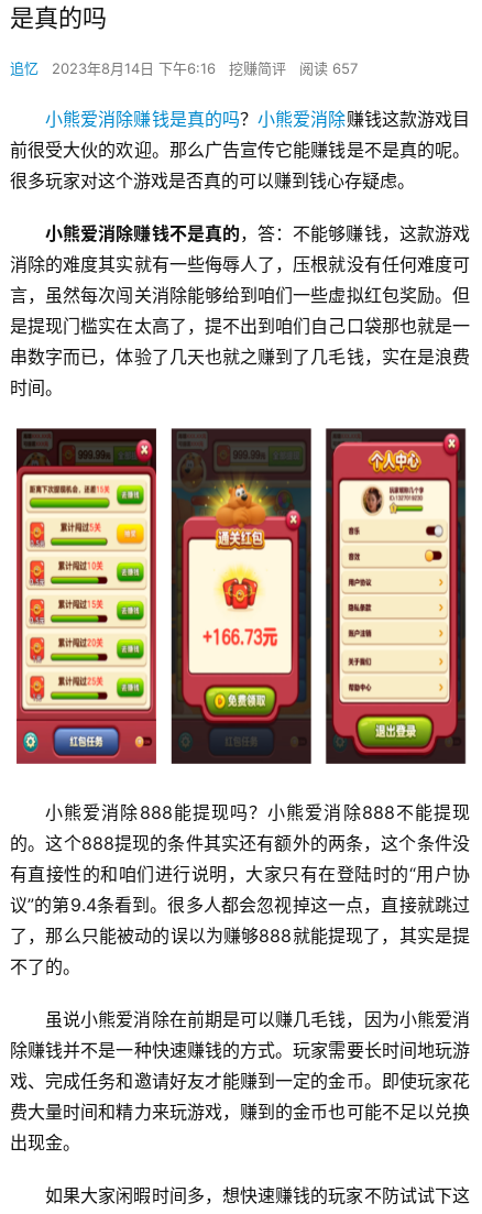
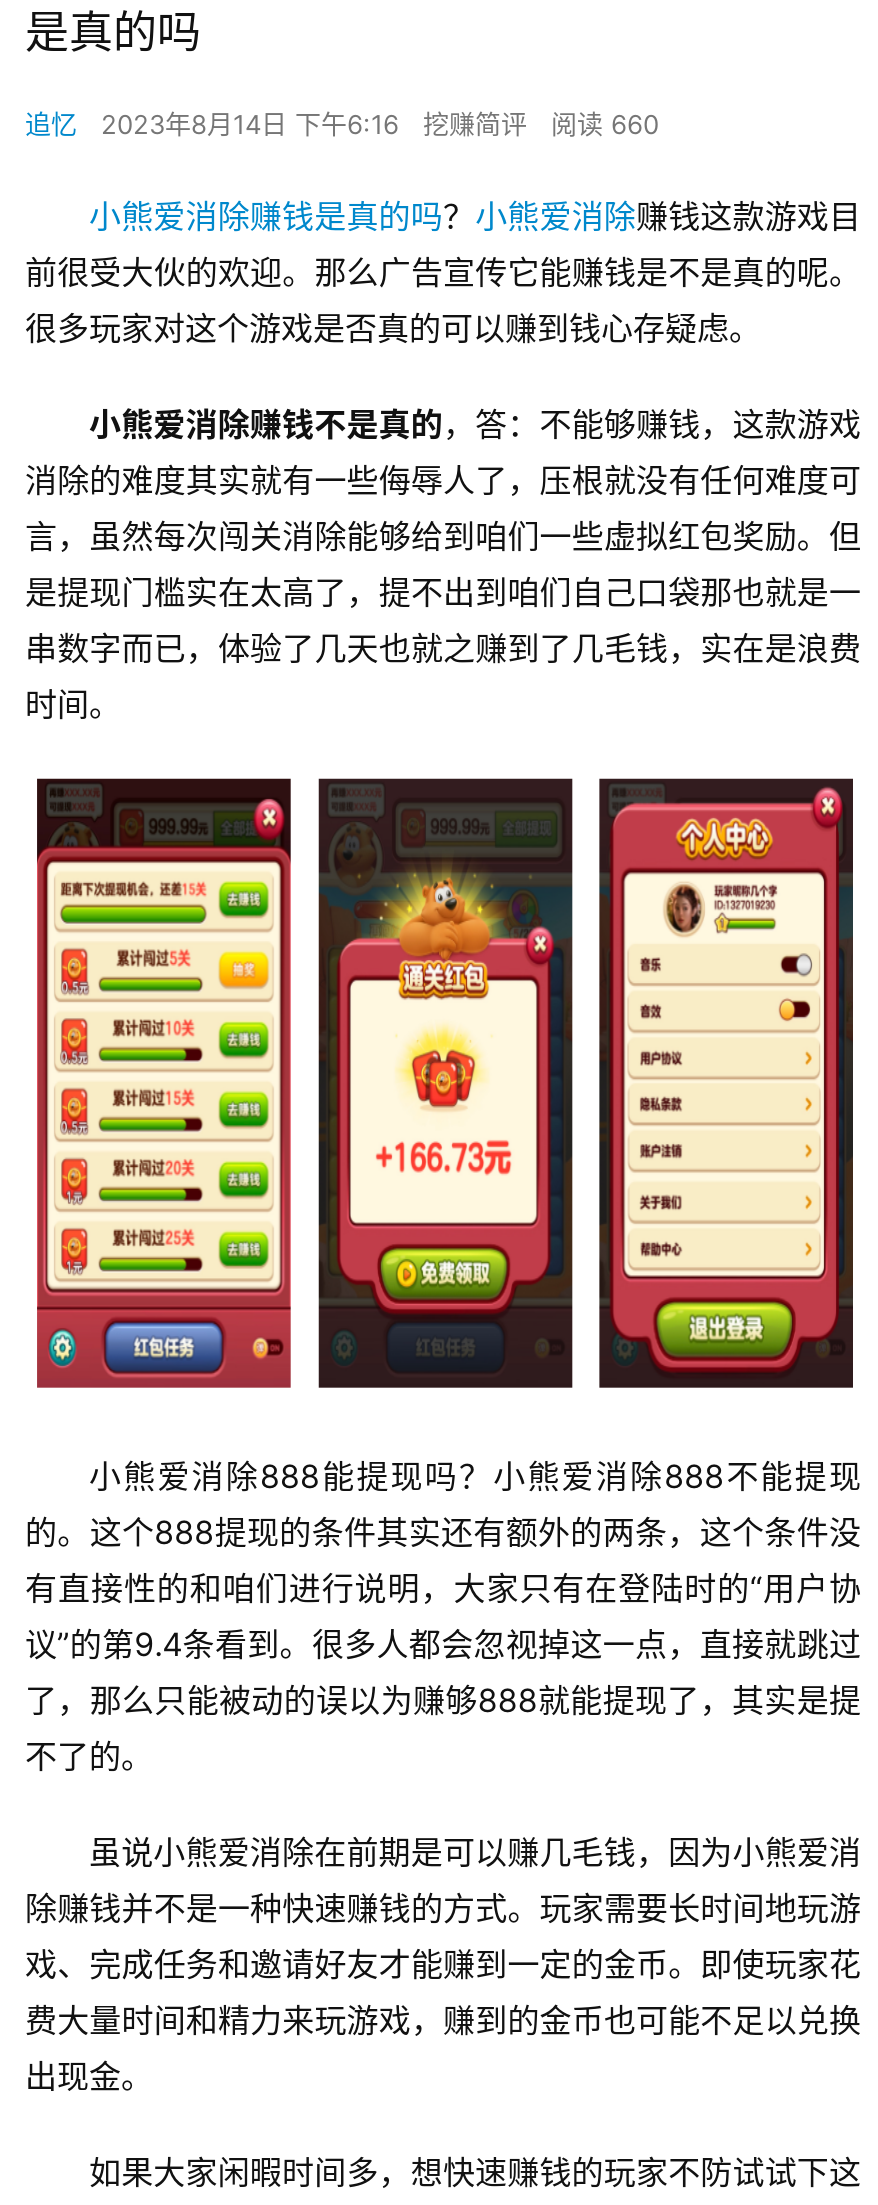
[10,60,358,77] 追忆 2023年8月14日 下午6:16 挖赚简评 阅读 657 -> [25,108,659,140] 追忆 2023年8月14日 下午6:16 挖赚简评 阅读 660

